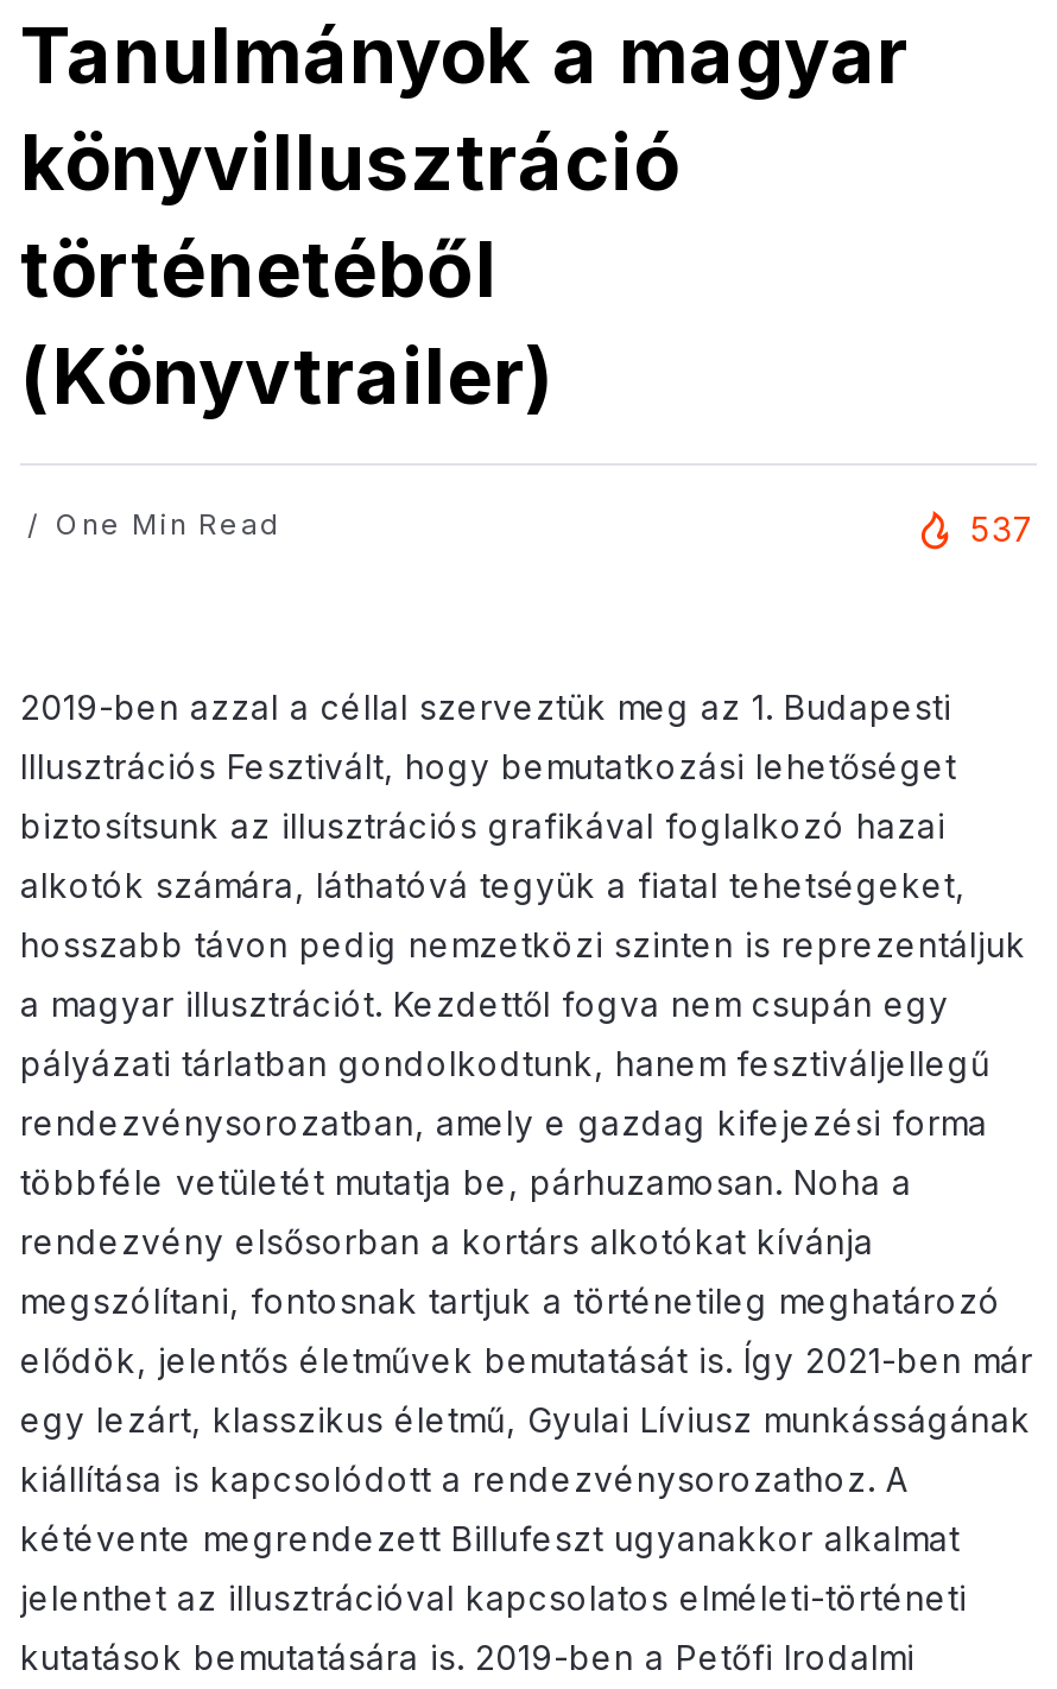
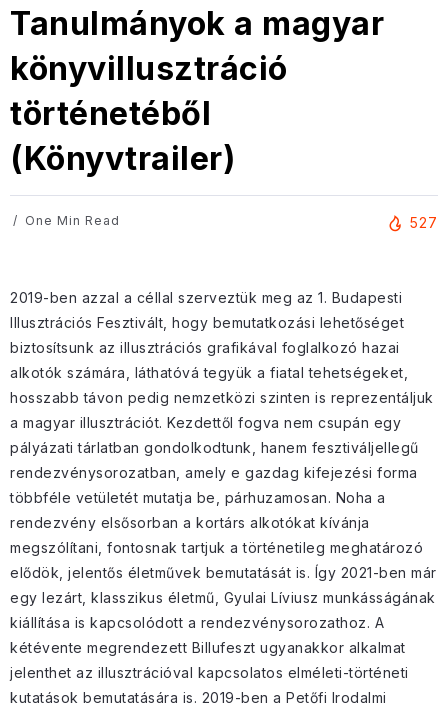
[970,508,1037,549] 537 -> [410,214,438,231] 527

